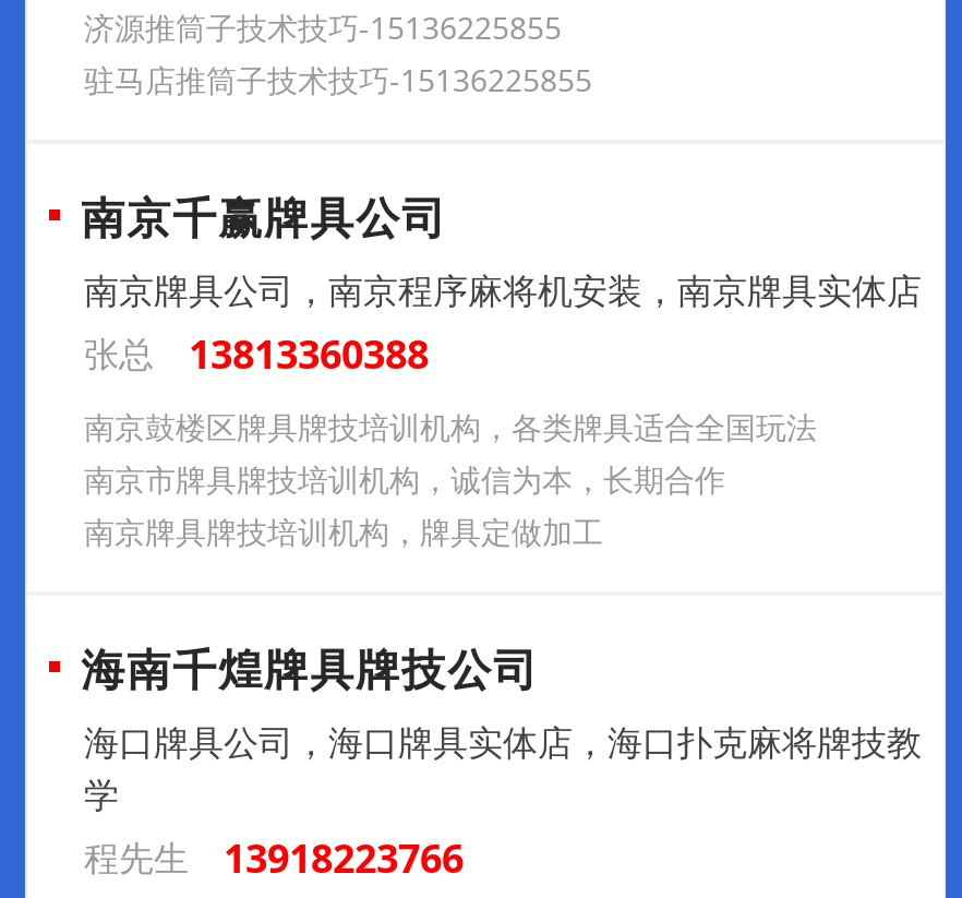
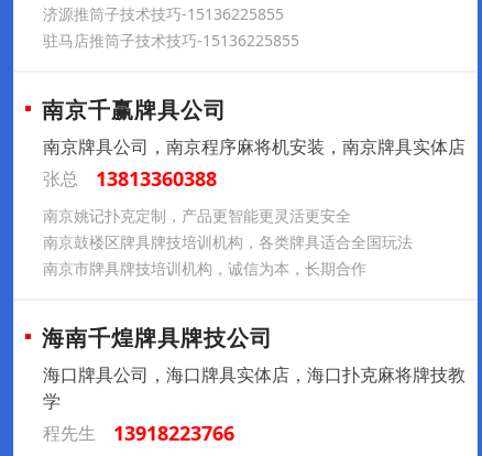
none -> [43,205,351,226] 南京姚记扑克定制，产品更智能更灵活更安全
moved [84,406,817,500] -> [43,232,413,279]: 南京鼓楼区牌具牌技培训机构，各类牌具适合全国玩法 | 南京市牌具牌技培训机构，诚信为本，长期合作
[84,511,603,553] 南京牌具牌技培训机构，牌具定做加工 -> none

